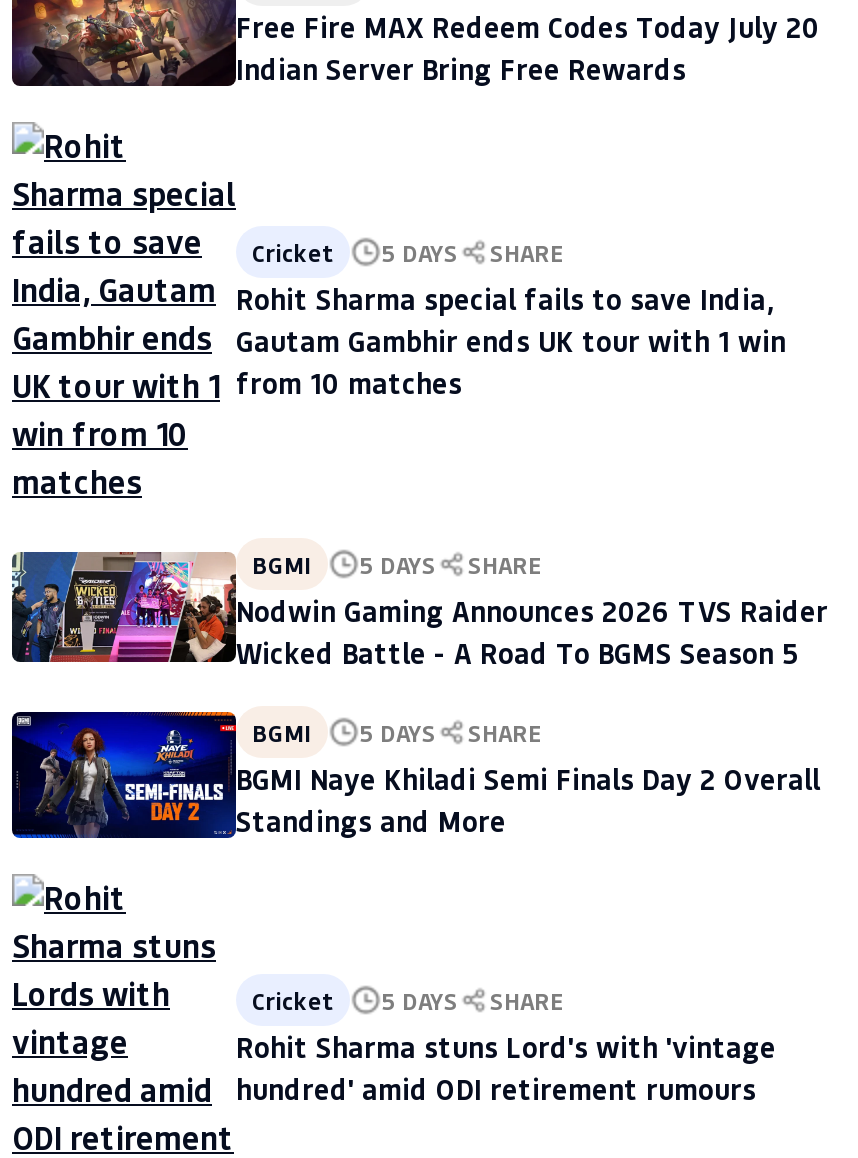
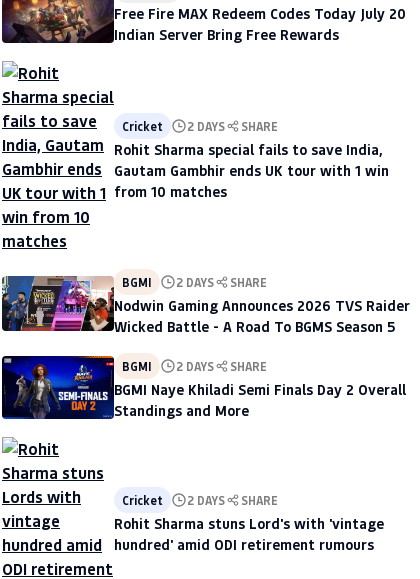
[252,236,564,268] Cricket 5 DAYS SHARE -> [122,118,278,134] Cricket 2 DAYS SHARE
[252,549,542,581] BGMI 5 DAYS SHARE -> [122,274,267,290] BGMI 2 DAYS SHARE
[252,717,542,749] BGMI 5 DAYS SHARE -> [122,358,267,374] BGMI 2 DAYS SHARE
[252,985,564,1017] Cricket 5 DAYS SHARE -> [122,492,278,508] Cricket 2 DAYS SHARE

